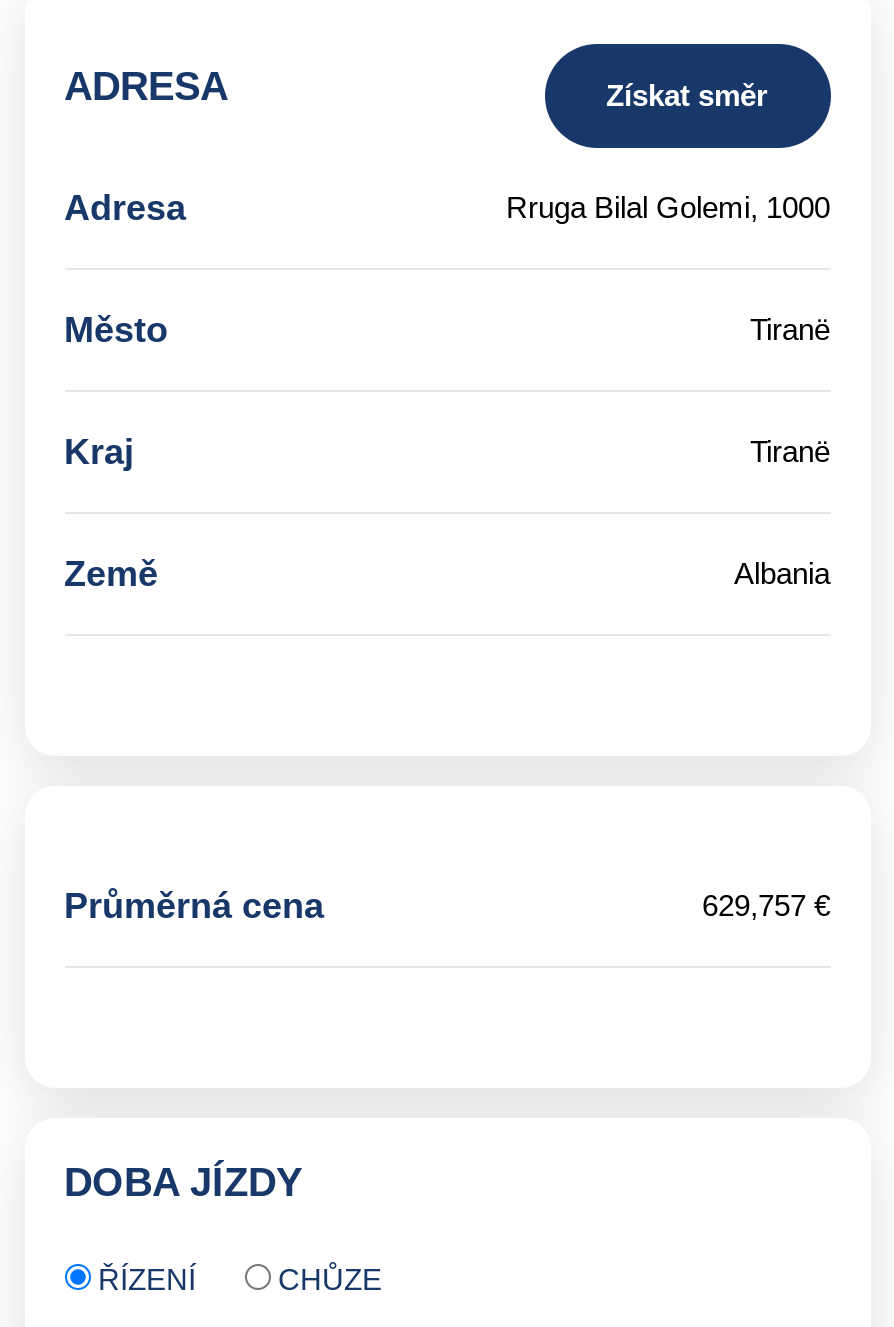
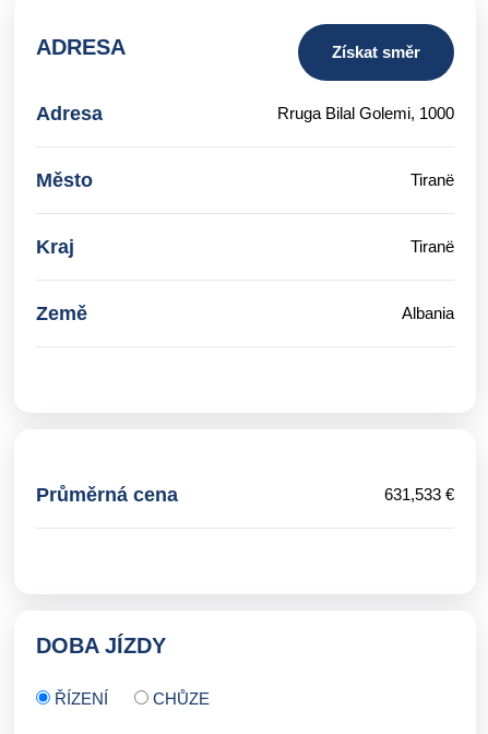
[702,888,830,922] 629,757 € -> [384,485,454,504] 631,533 €

